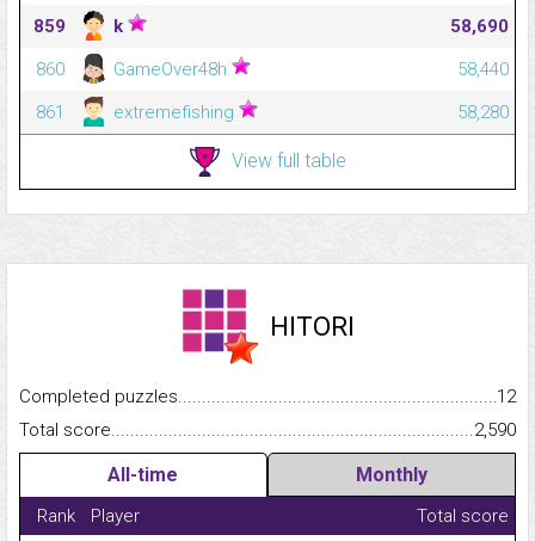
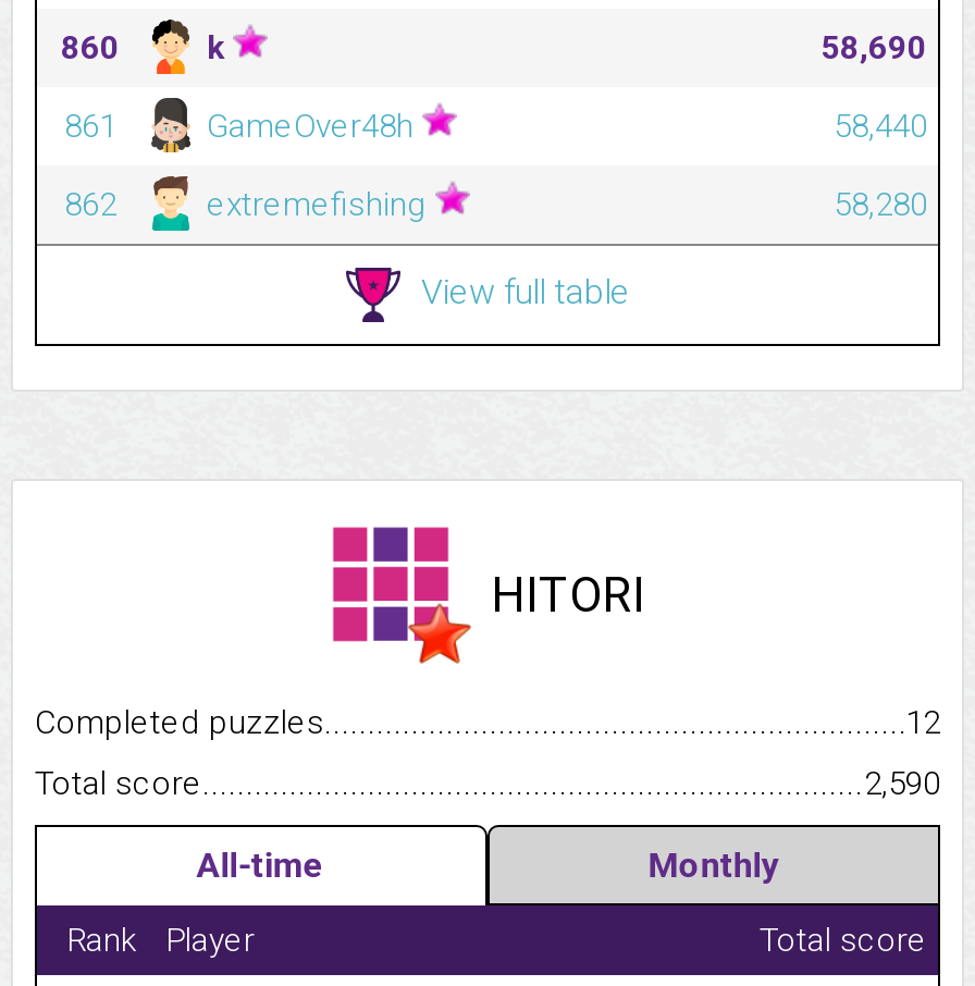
[33,16,128,37] 859 k -> [61,29,233,68] 860 k
[35,59,64,80] 860 -> [64,107,116,146] 861
[35,102,64,123] 861 -> [64,185,116,224] 862

